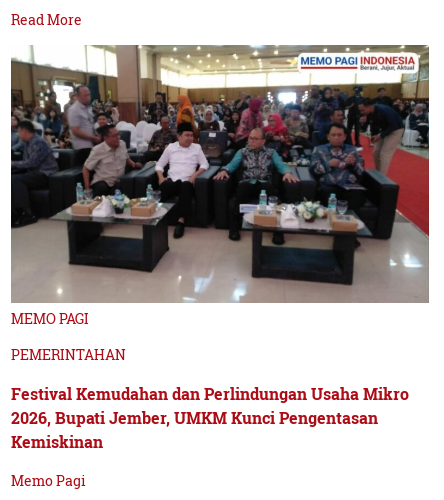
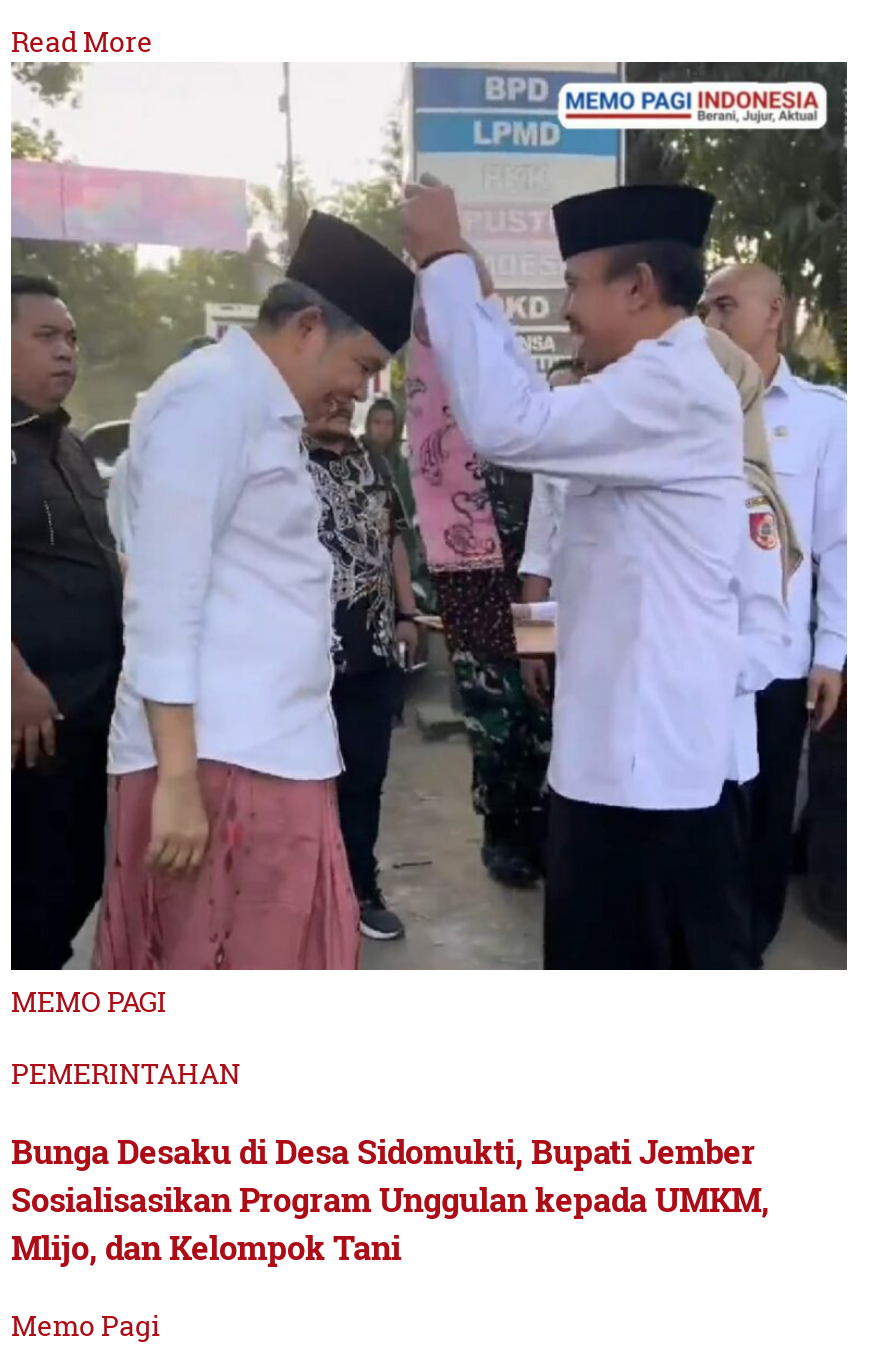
[11,30,430,303] [image] -> [9,60,849,972] [image]
[11,382,409,451] Festival Kemudahan dan Perlindungan Usaha Mikro | 2026, Bupati Jember, UMKM Kunci Pengentasan | Kemiskinan -> [11,1130,769,1268] Bunga Desaku di Desa Sidomukti, Bupati Jember | Sosialisasikan Program Unggulan kepada UMKM, | Mlijo, dan Kelompok Tani

